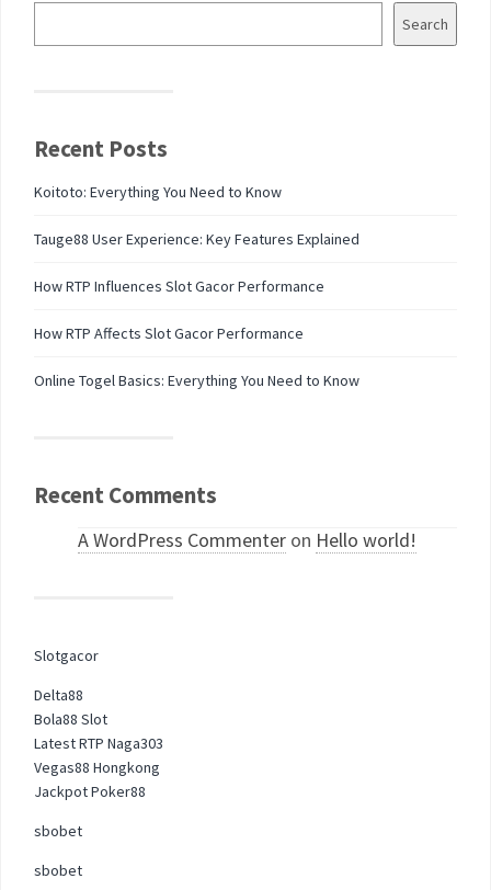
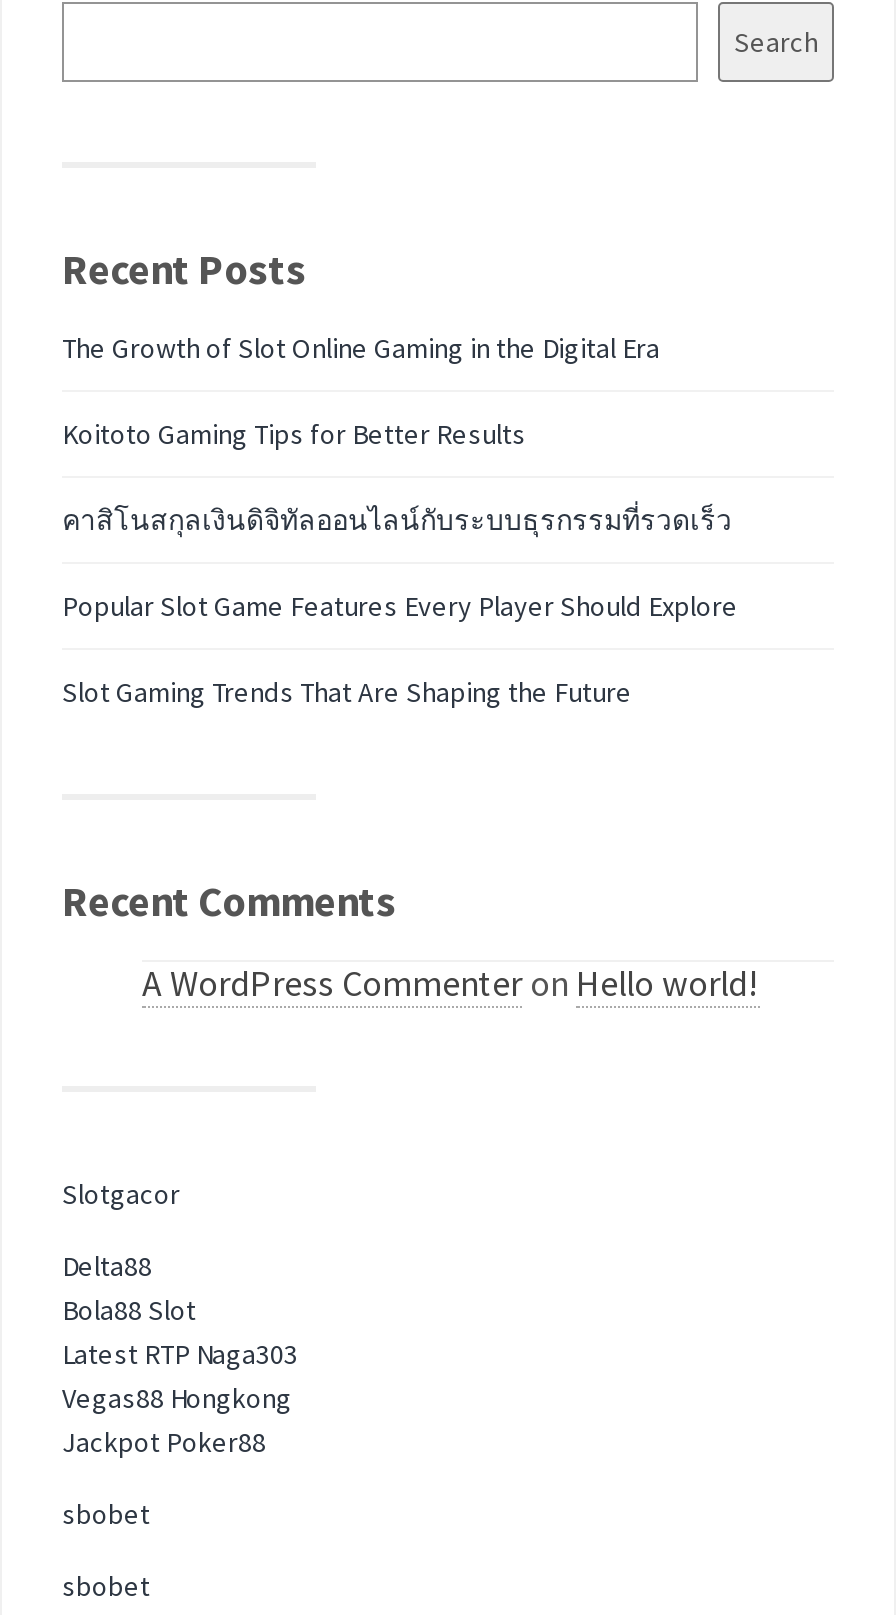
[34,182,282,202] Koitoto: Everything You Need to Know -> [62,330,660,366] The Growth of Slot Online Gaming in the Digital Era
[34,229,359,249] Tauge88 User Experience: Key Features Explained -> [62,416,526,452] Koitoto Gaming Tips for Better Results
[34,276,324,296] How RTP Influences Slot Gacor Performance -> [62,502,732,538] คาสิโนสกุลเงินดิจิทัลออนไลน์กับระบบธุรกรรมที่รวดเร็ว
[34,323,304,343] How RTP Affects Slot Gacor Performance -> [62,588,738,624] Popular Slot Game Features Every Player Should Explore
[34,371,359,390] Online Togel Basics: Everything You Need to Know -> [62,674,632,710] Slot Gaming Trends That Are Shaping the Future

